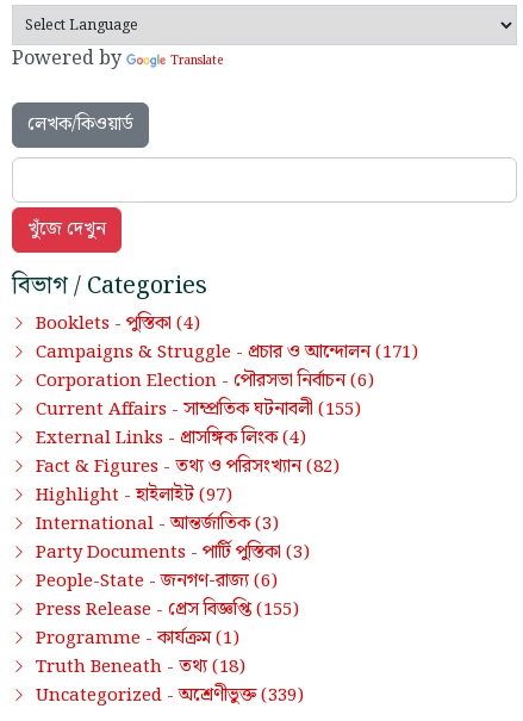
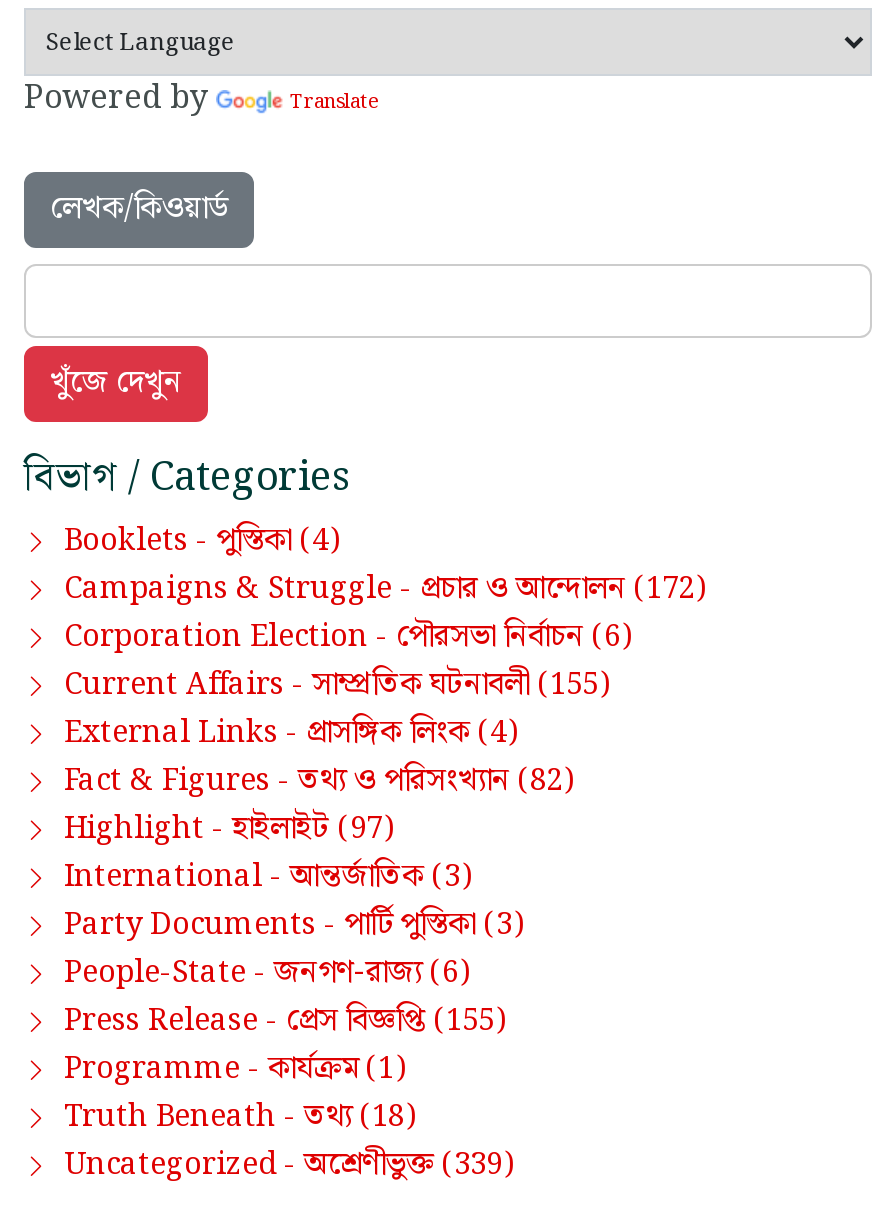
[36,337,418,367] Campaigns & Struggle - প্রচার ও আন্দোলন (171) -> [64,565,706,615] Campaigns & Struggle - প্রচার ও আন্দোলন (172)

